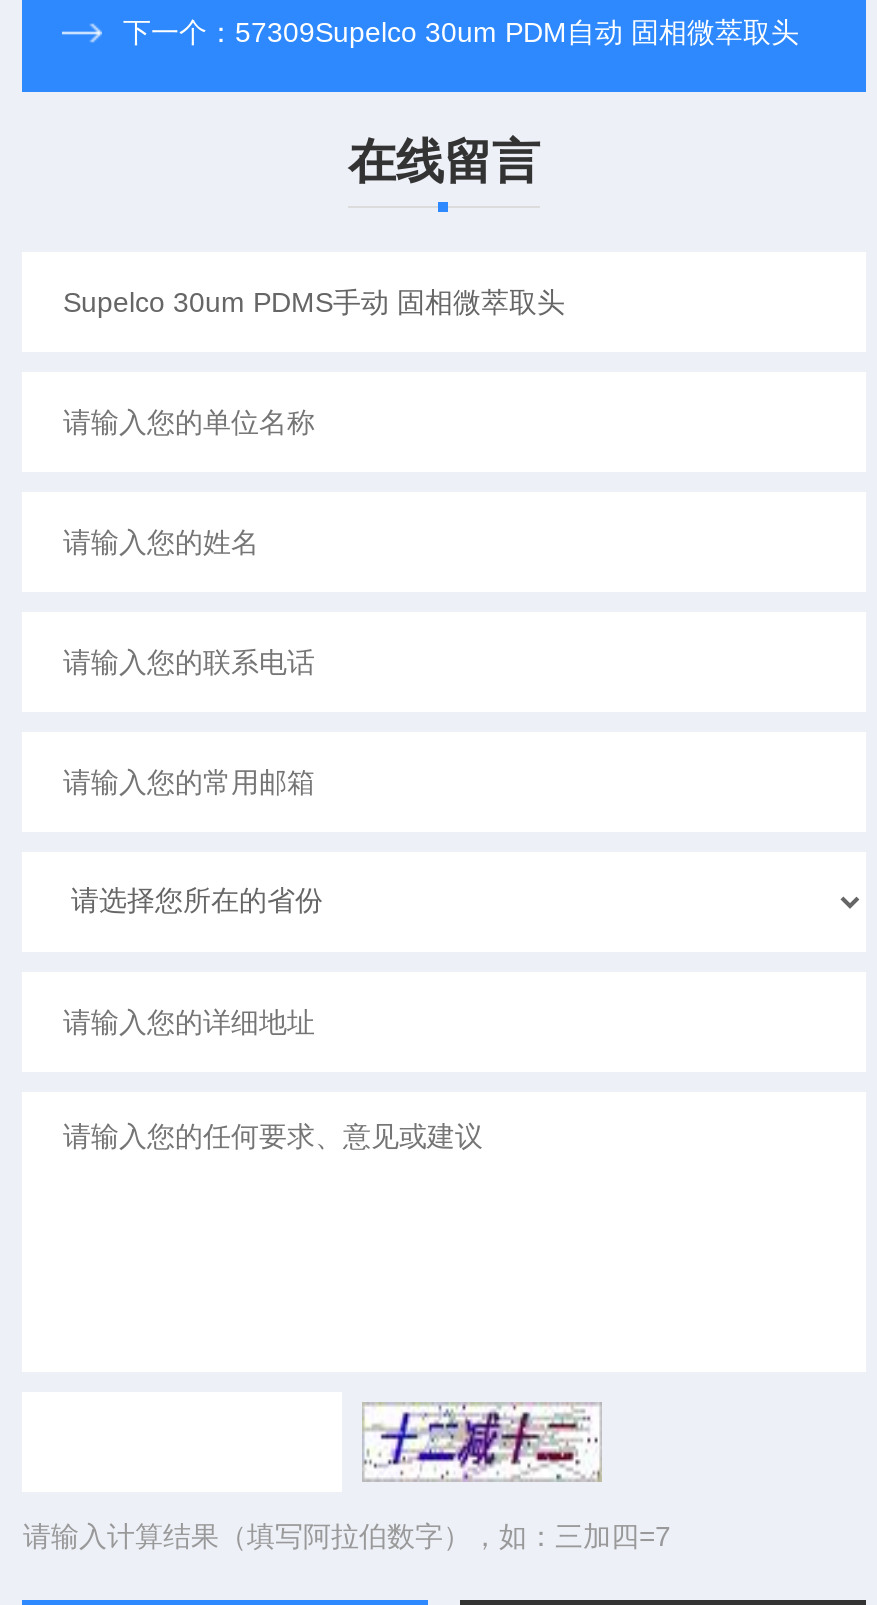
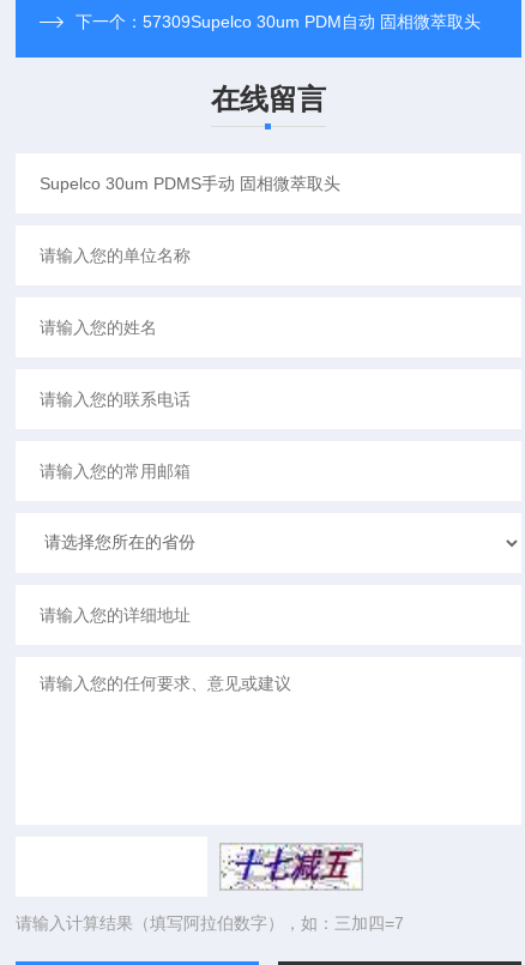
[370,1404,602,1480] [image] -> [221,844,362,889] [image]

